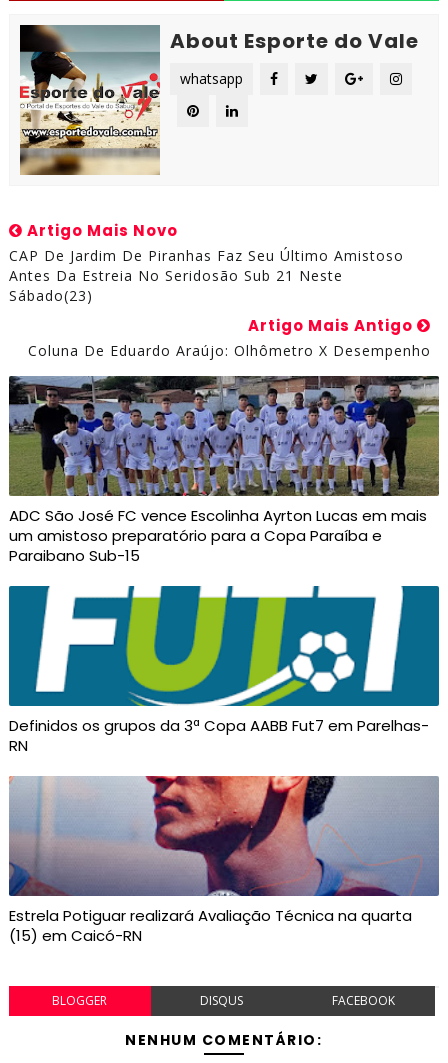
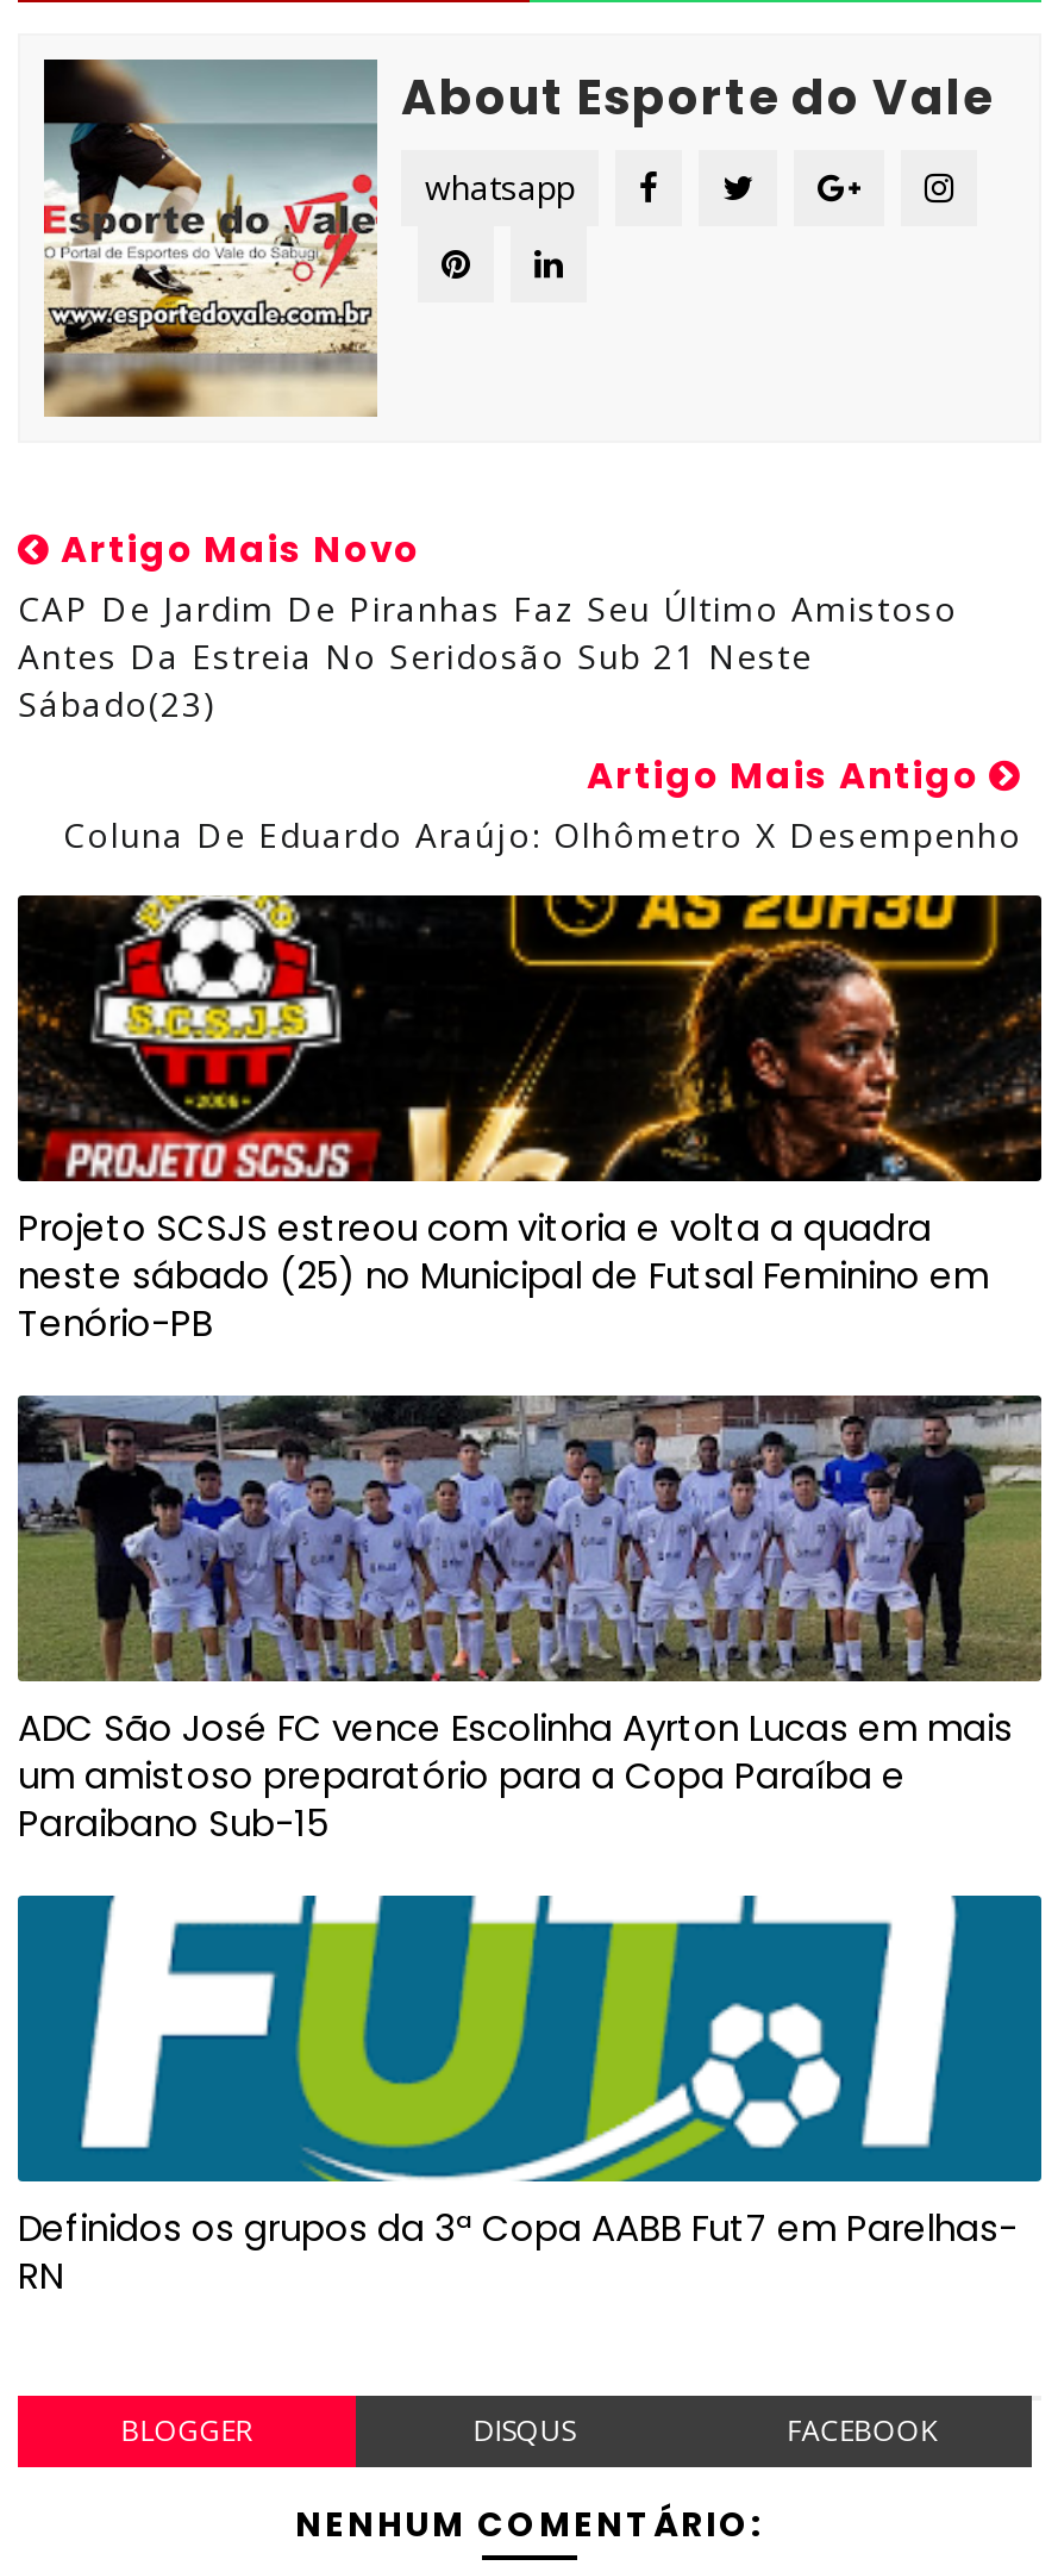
none -> [15,893,1044,1348] [image] | Projeto SCSJS estreou com vitoria e volta a quadra | neste sábado (25) no Municipal de Futsal Feminino em | Tenório-PB
moved [8,374,441,756] -> [15,1391,1046,2301]: [image] | ADC São José FC vence Escolinha Ayrton Lucas em mais | um amistoso preparatório para a Copa Paraíba e | Paraibano Sub-15 | Definidos os grupos da 3ª Copa AABB Fut7 em Parelhas- | RN
[8,775,440,946] [image] | Estrela Potiguar realizará Avaliação Técnica na quarta | (15) em Caicó-RN -> none

